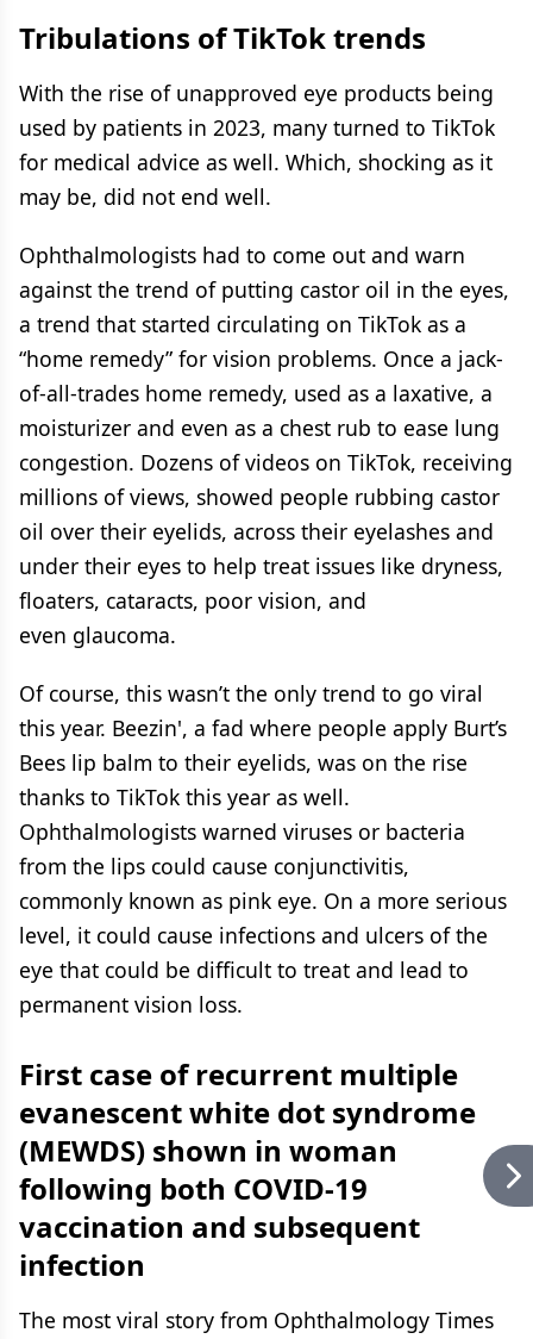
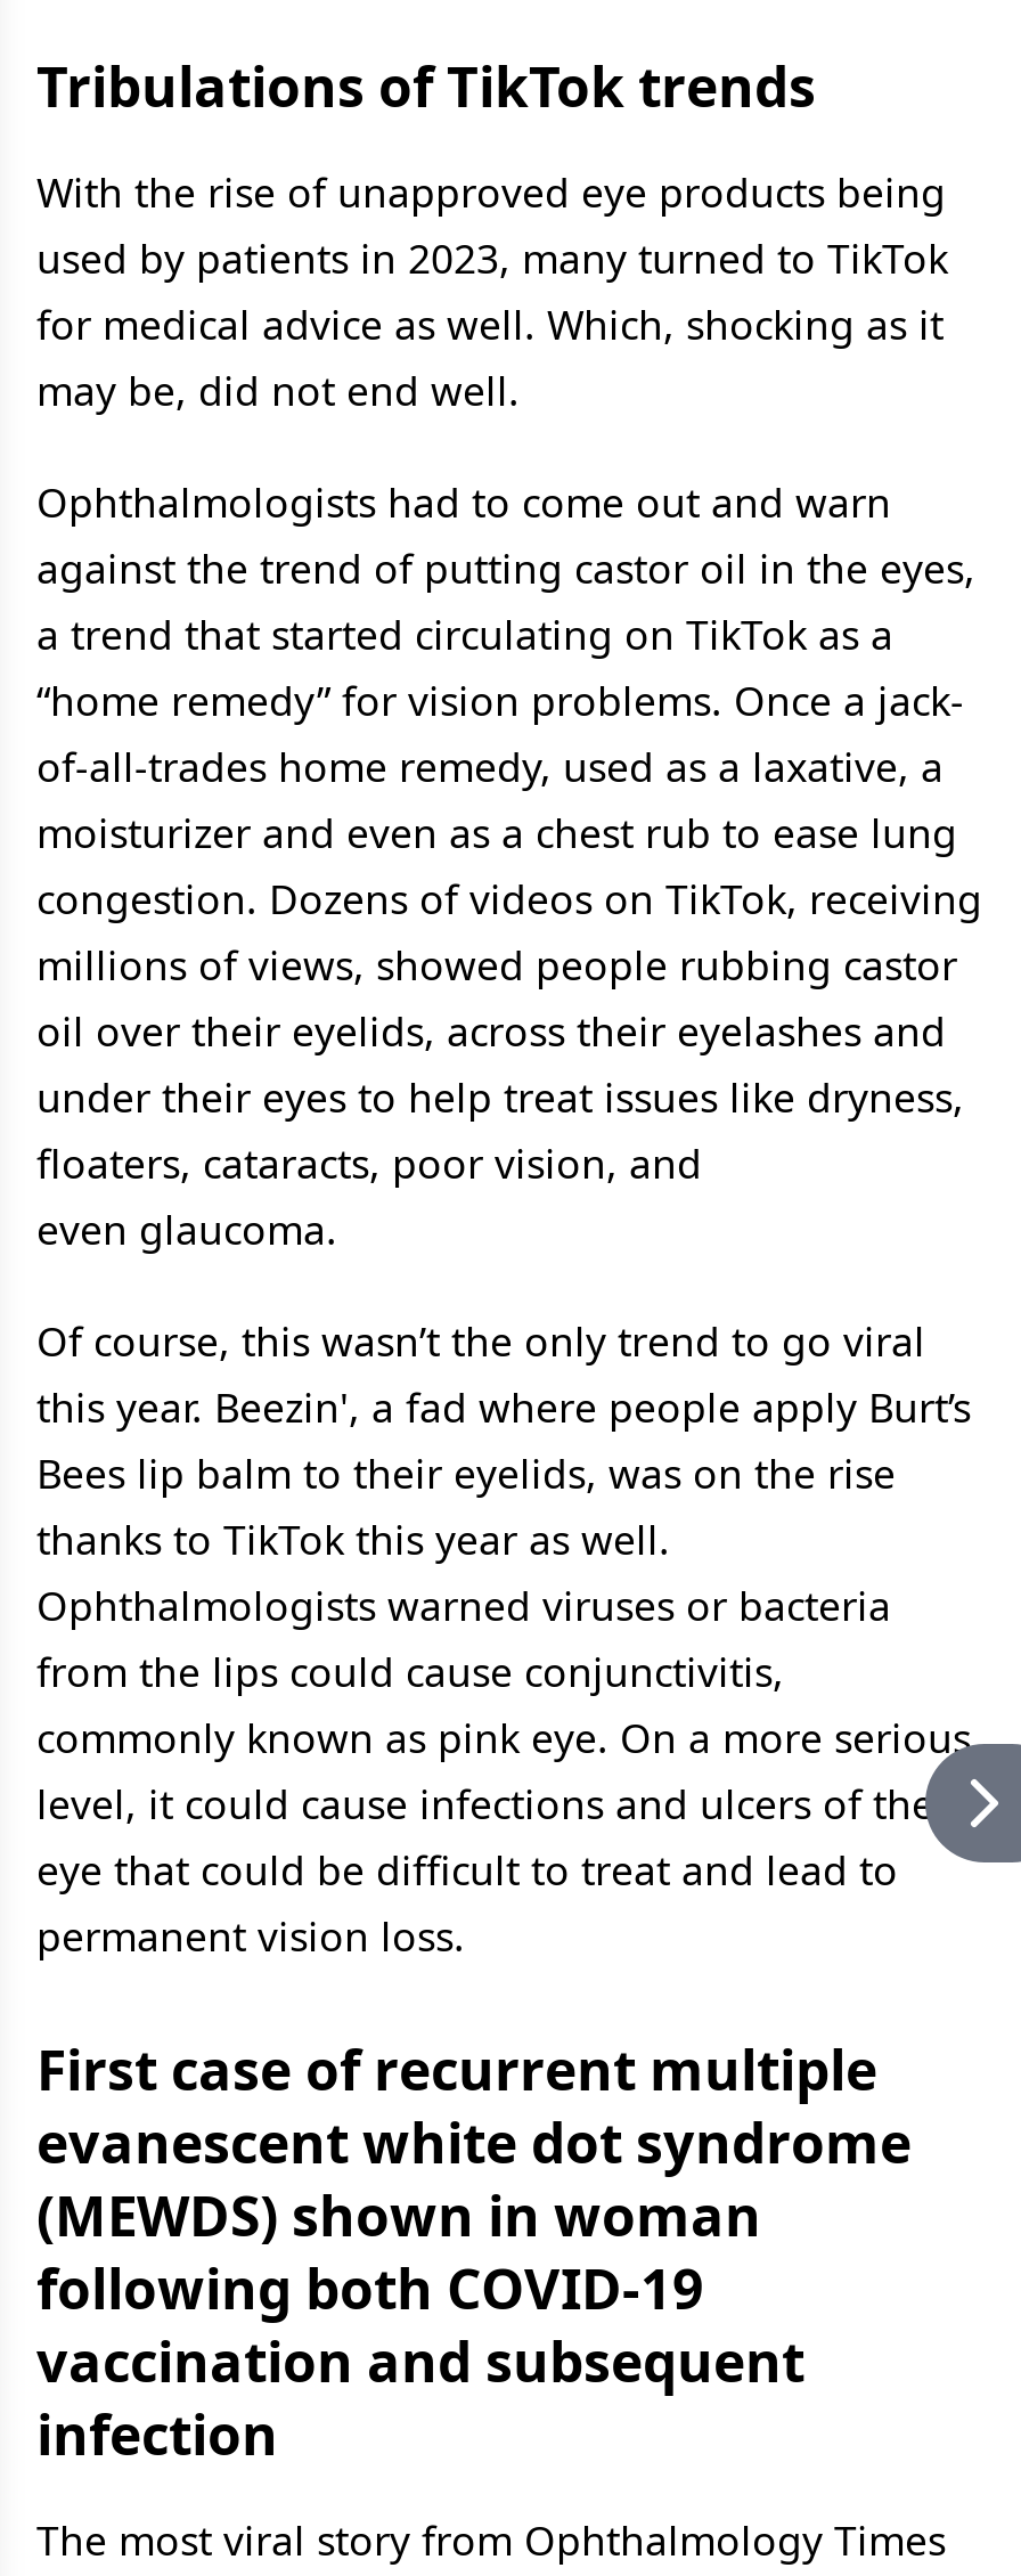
none -> [934,1742,1014,1865] [image]
[482,1144,529,1208] [image] -> none

